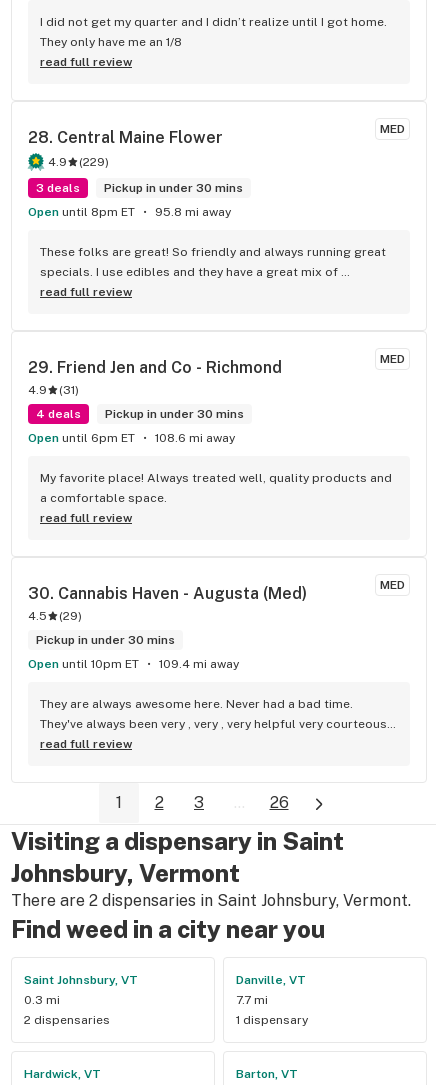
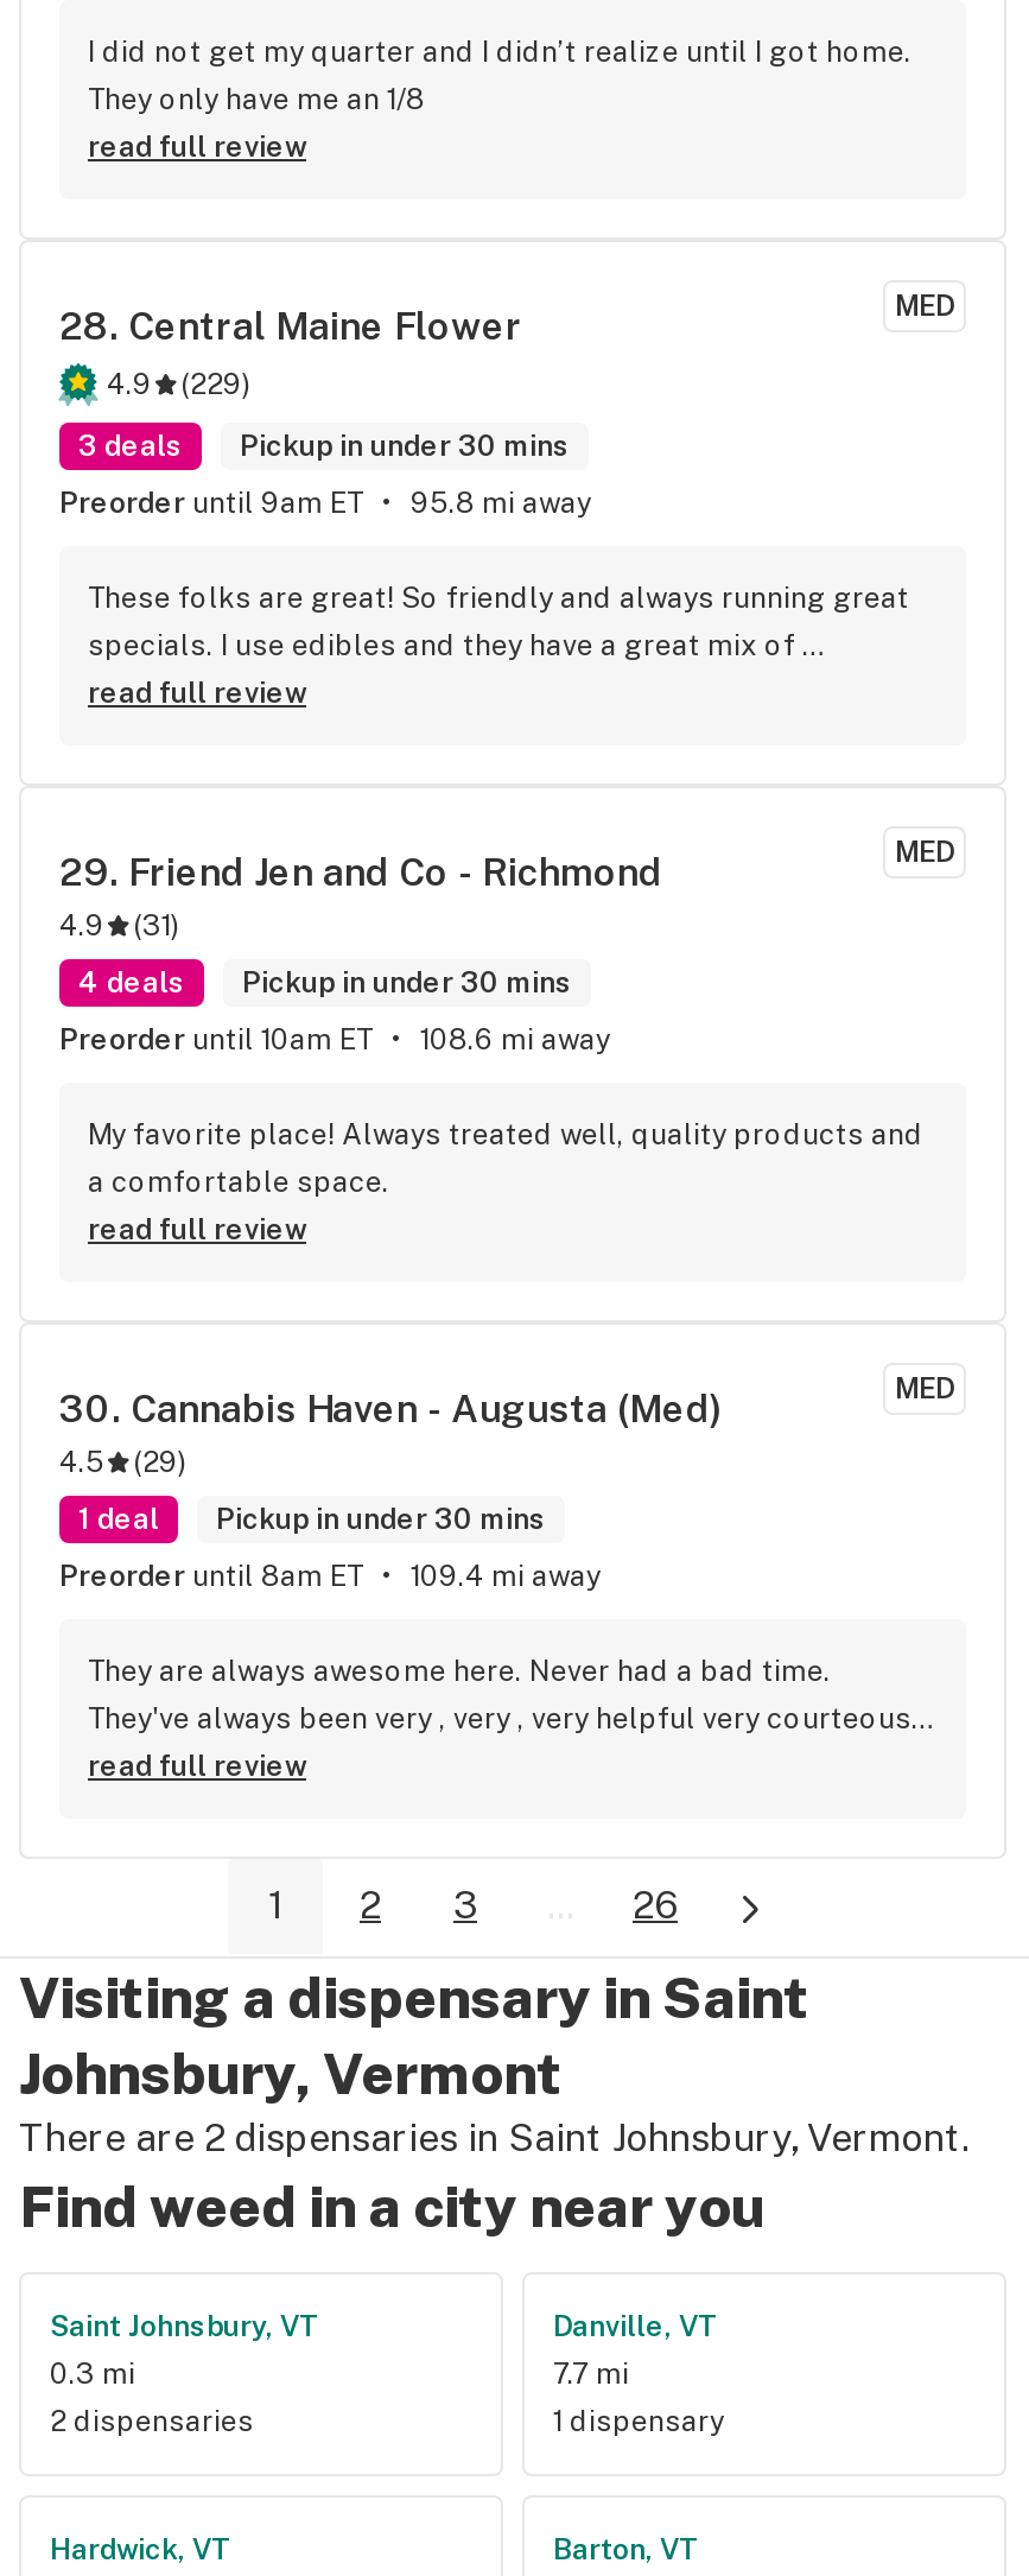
[37,205,135,219] Open until 8pm ET -> [78,487,363,520] Preorder until 9am ET
[37,431,135,445] Open until 6pm ET -> [78,1023,373,1057] Preorder until 10am ET
none -> [78,1503,159,1536] 1 deal
[37,657,139,671] Open until 10pm ET -> [78,1560,363,1593] Preorder until 8am ET

